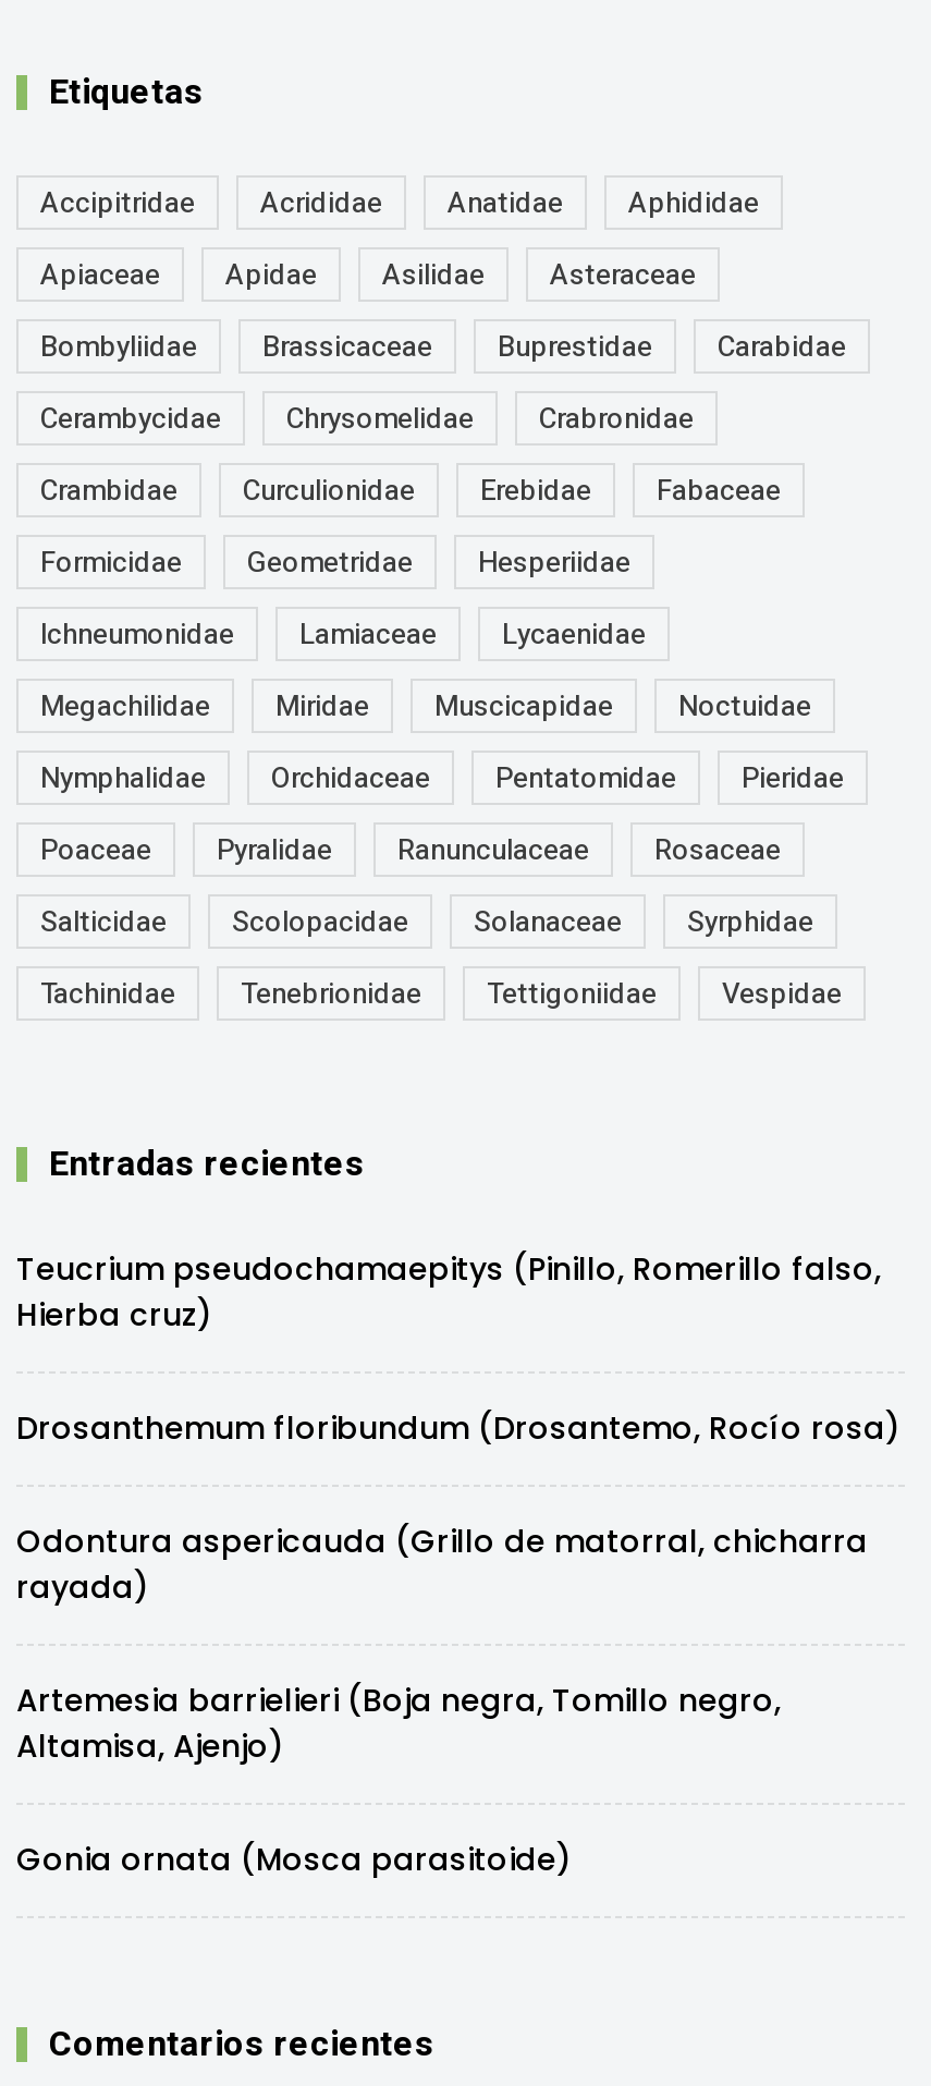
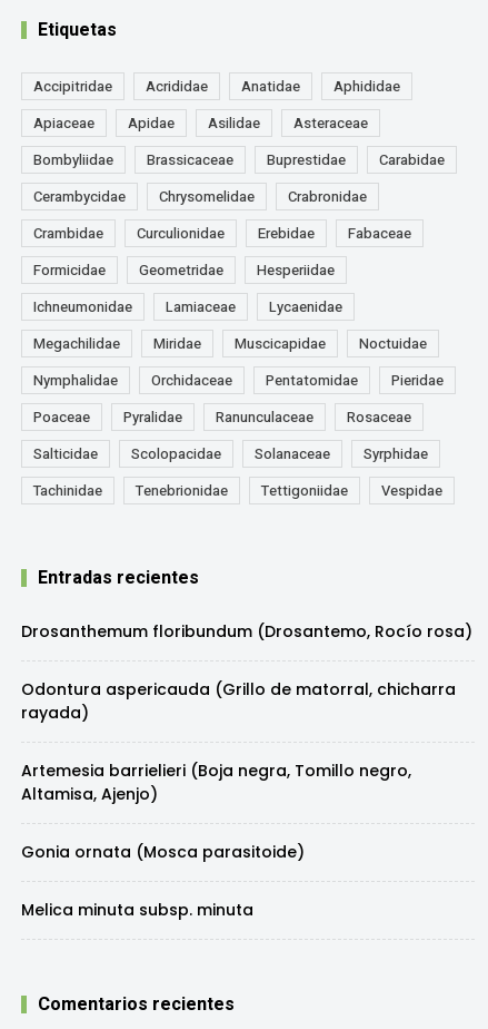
[16,1247,881,1337] Teucrium pseudochamaepitys (Pinillo, Romerillo falso, | Hierba cruz) -> none
moved [16,1406,901,1881] -> [21,620,472,863]: Drosanthemum floribundum (Drosantemo, Rocío rosa) | Odontura aspericauda (Grillo de matorral, chicharra | rayada) | Artemesia barrielieri (Boja negra, Tomillo negro, | Altamisa, Ajenjo) | Gonia ornata (Mosca parasitoide)
none -> [21,899,253,921] Melica minuta subsp. minuta

